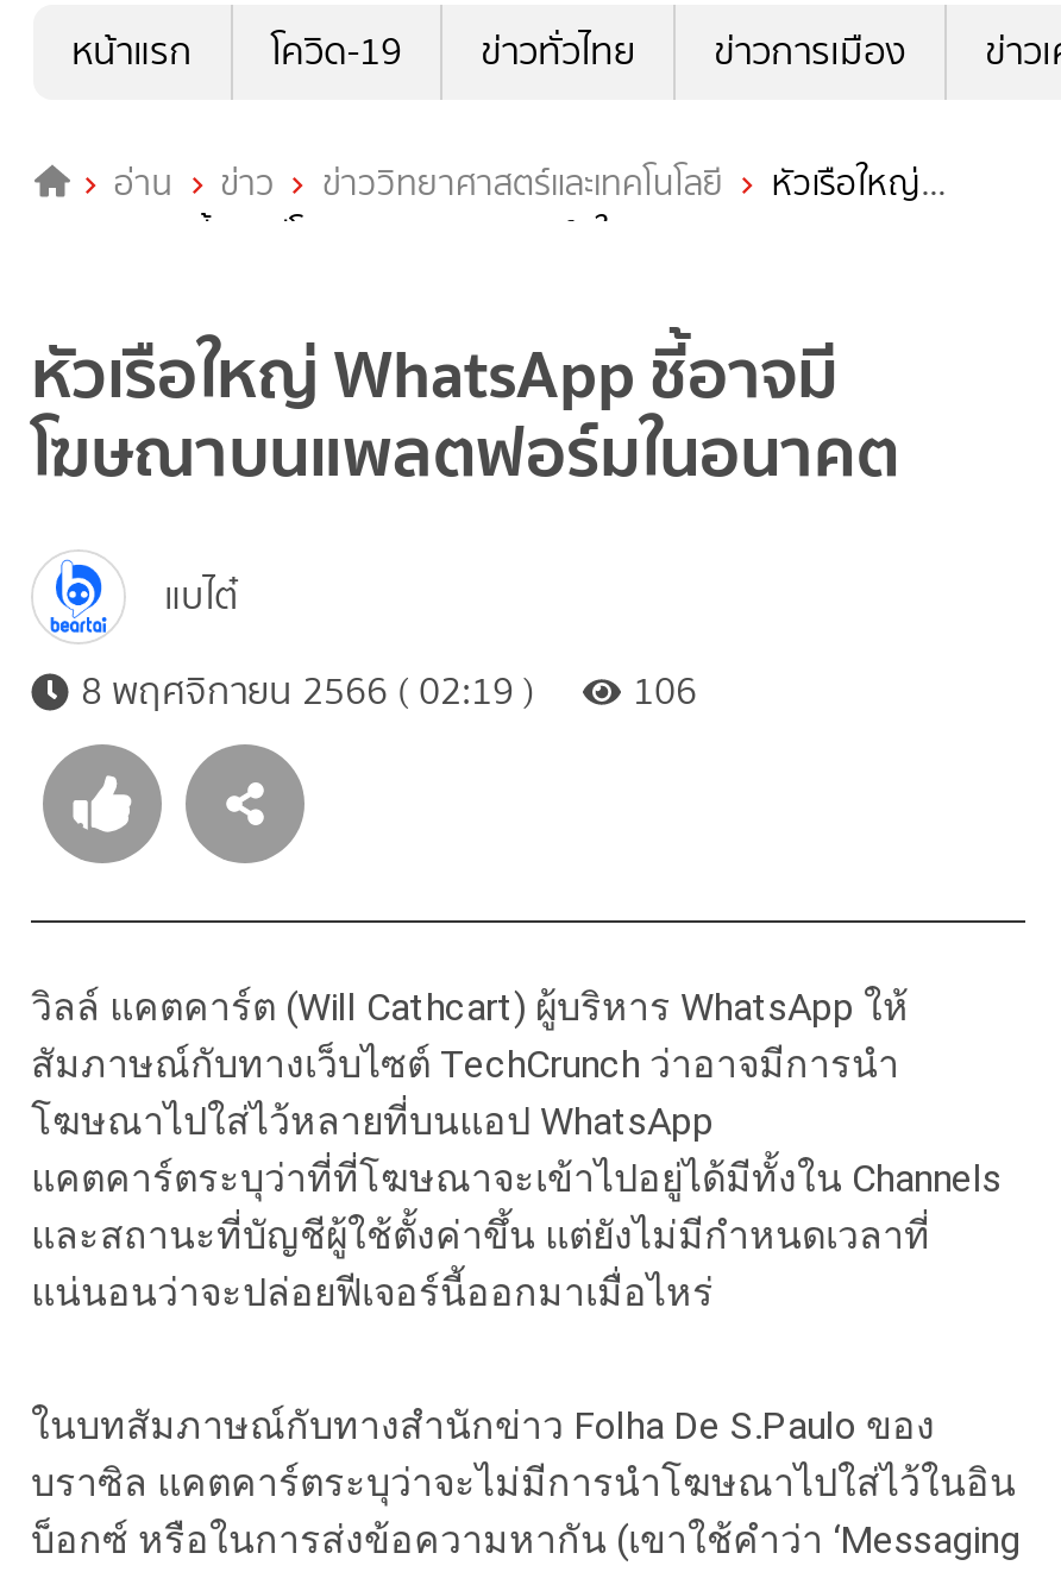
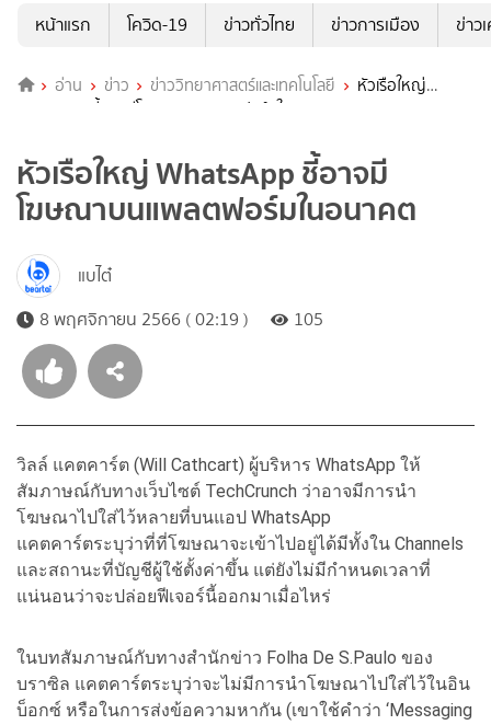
[81,663,697,718] 8 พฤศจิกายน 2566 ( 02:19 ) 106 -> [39,307,323,332] 8 พฤศจิกายน 2566 ( 02:19 ) 105

